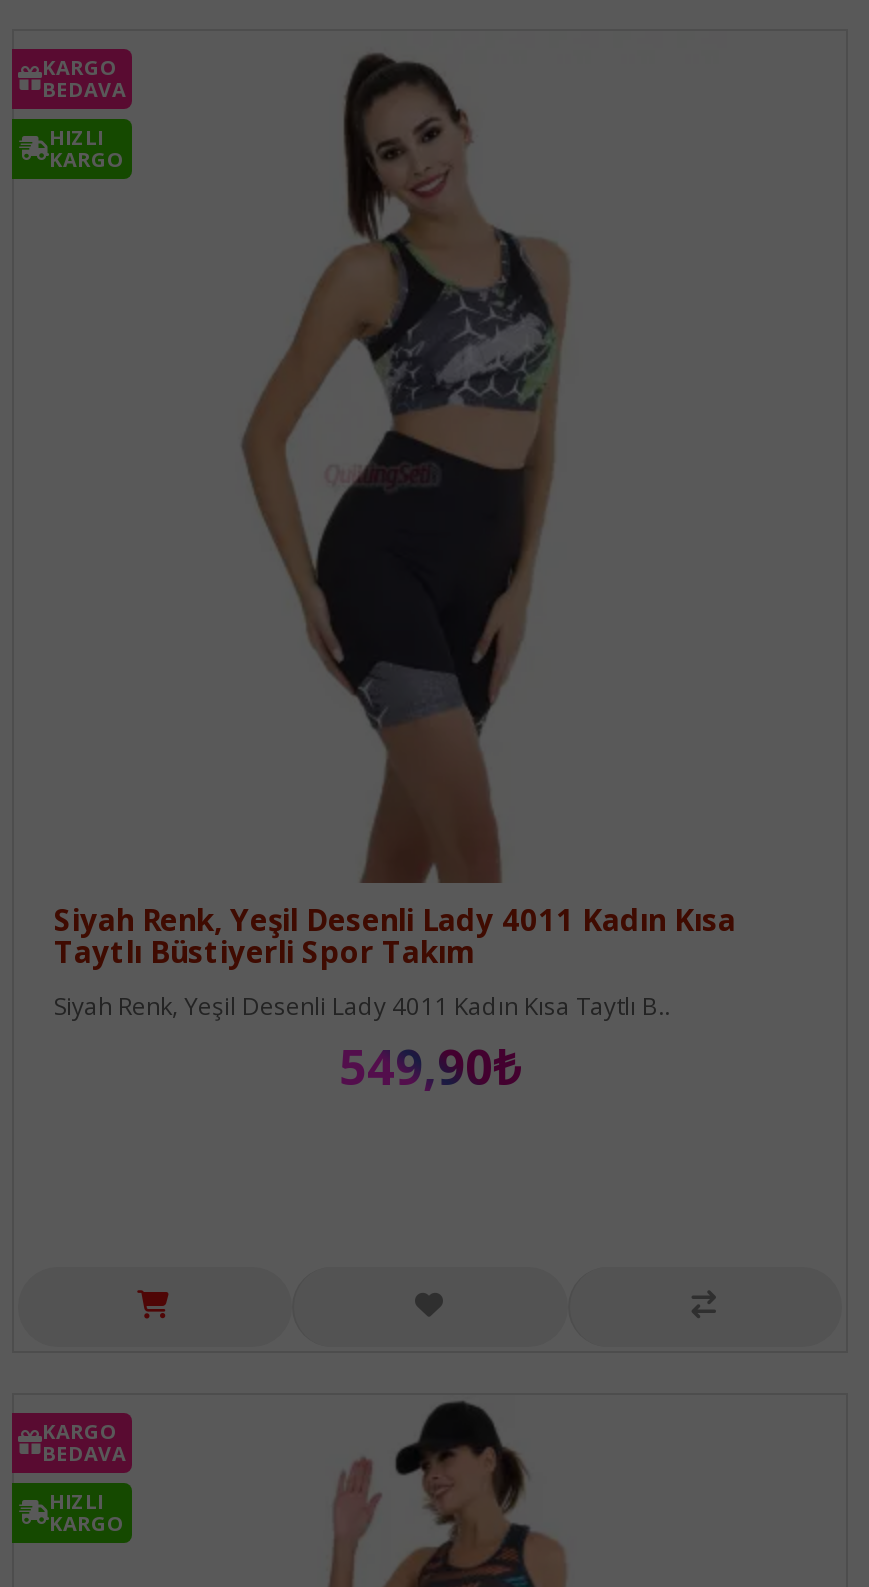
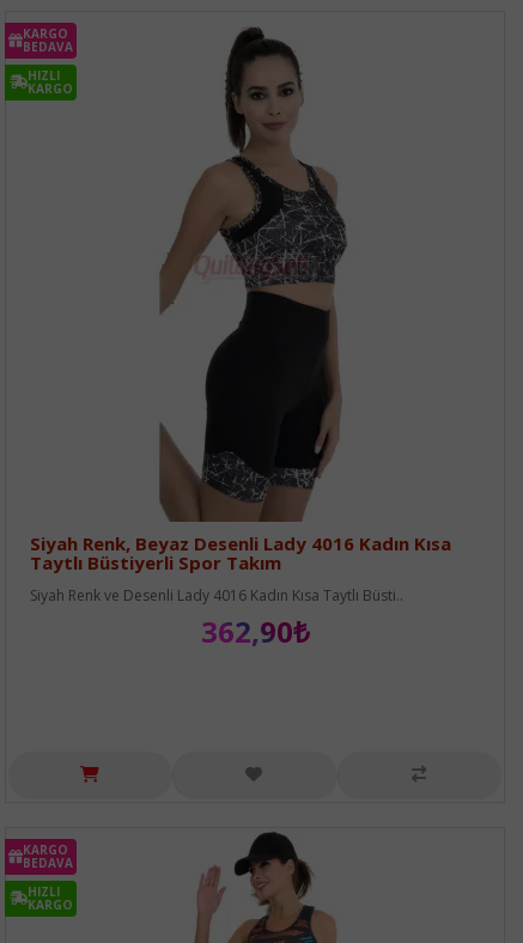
[54,51,736,938] [image] | Siyah Renk, Yeşil Desenli Lady 4011 Kadın Kısa -> [30,25,451,555] [image] | Siyah Renk, Beyaz Desenli Lady 4016 Kadın Kısa
[54,988,670,1022] Siyah Renk, Yeşil Desenli Lady 4011 Kadın Kısa Taytlı B.. -> [30,585,403,605] Siyah Renk ve Desenli Lady 4016 Kadın Kısa Taytlı Büsti..
[339,1032,521,1098] 549,90₺ -> [200,611,309,651] 362,90₺

